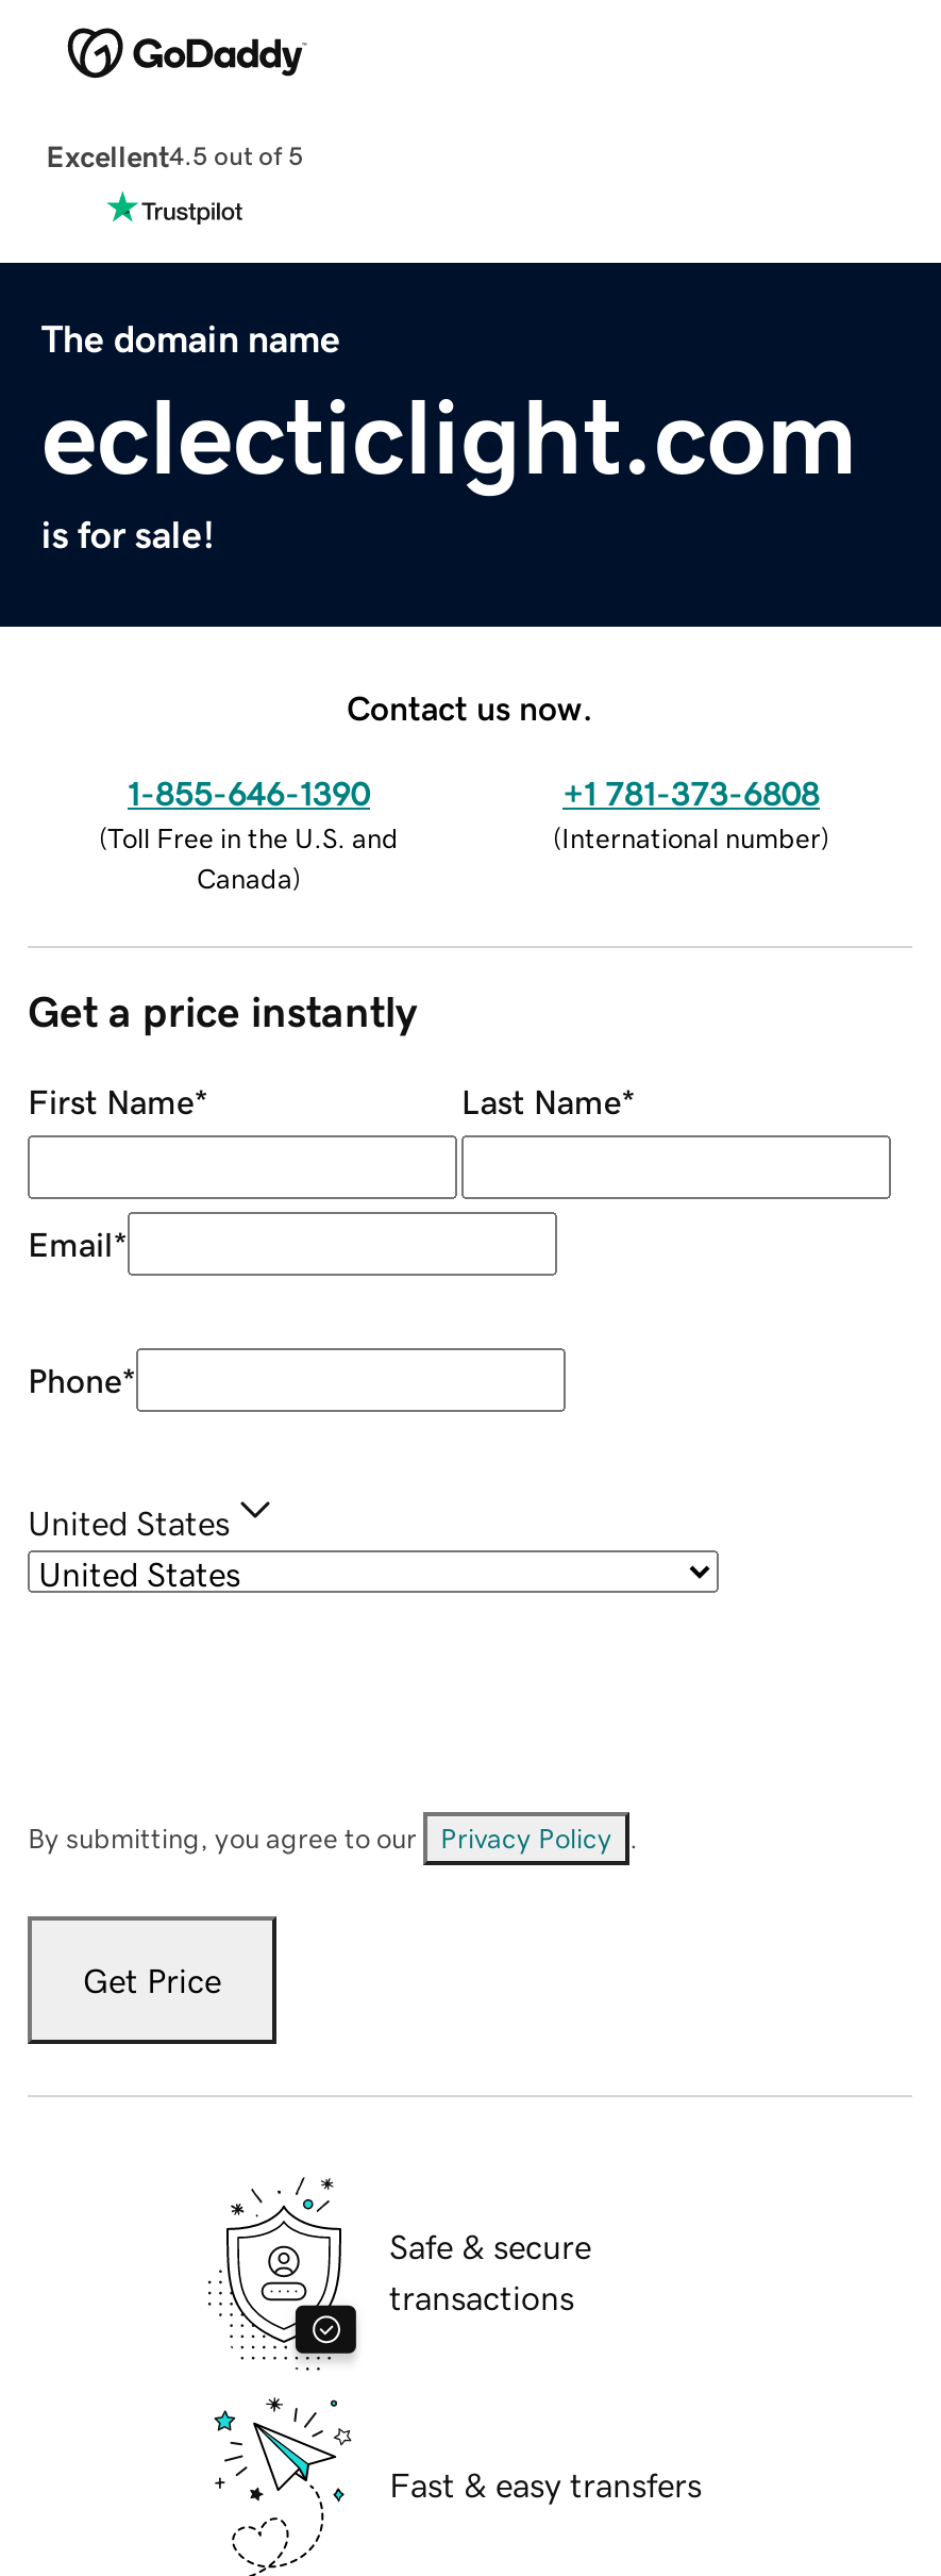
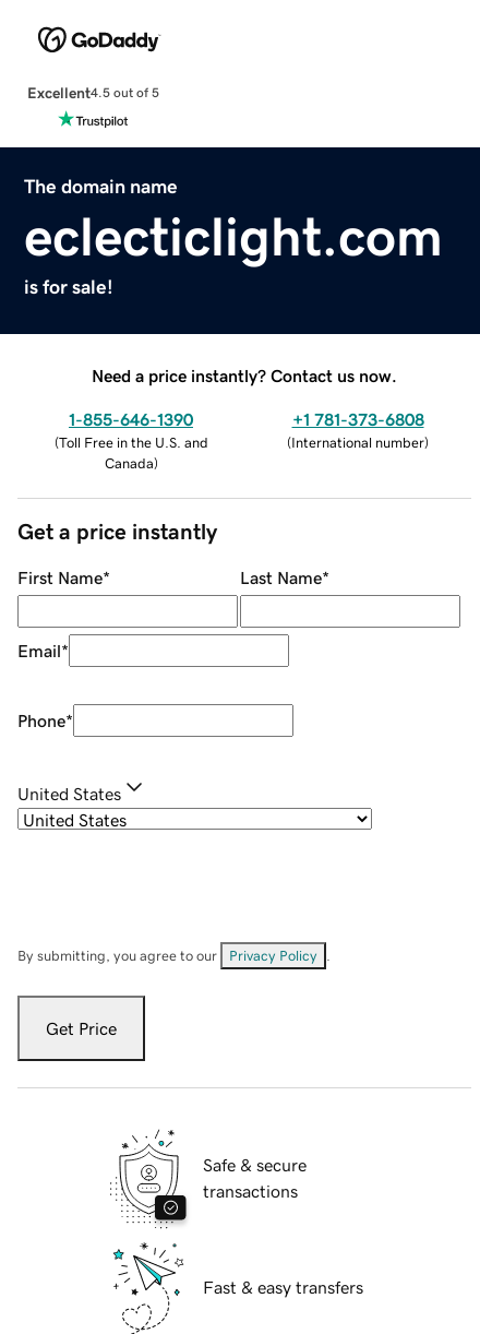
[347,690,593,724] Contact us now. -> [92,366,397,384] Need a price instantly? Contact us now.

